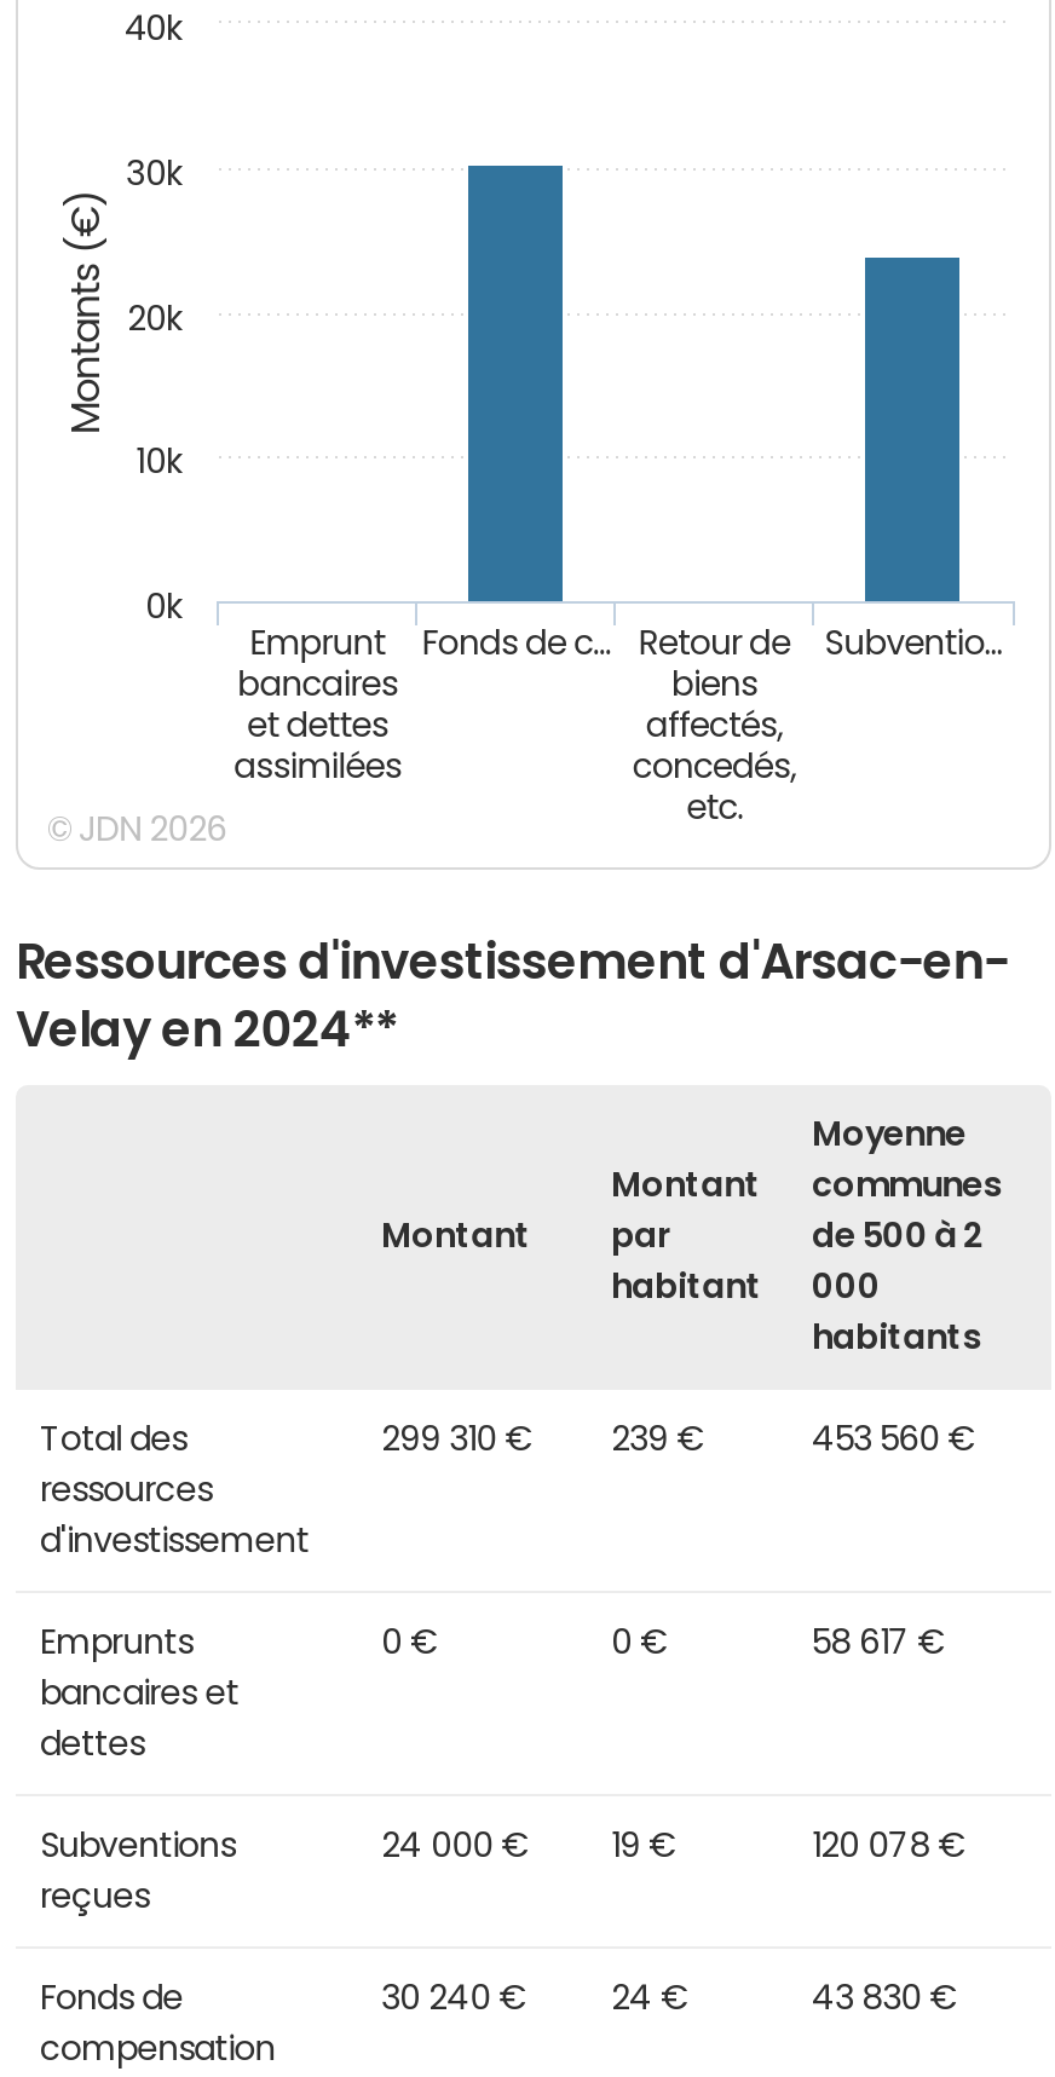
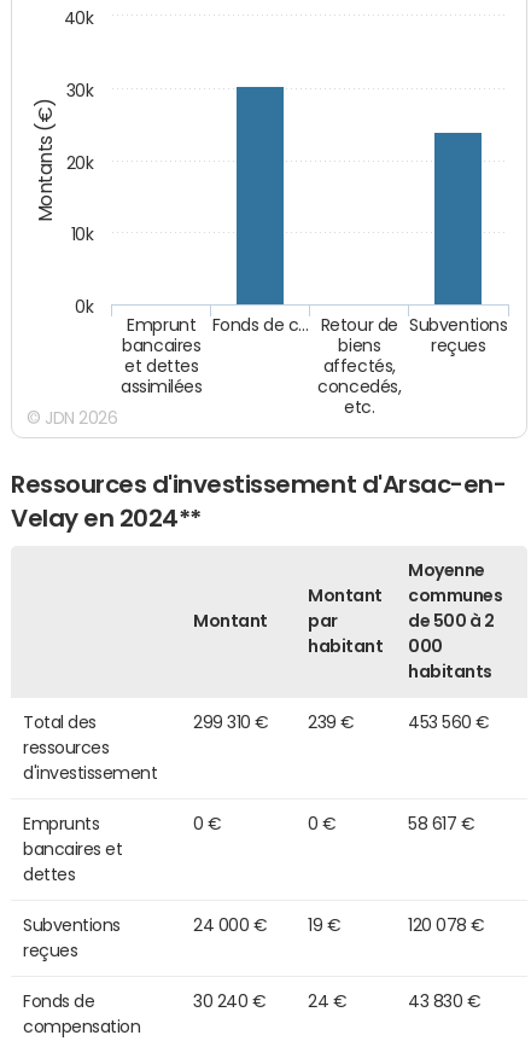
[824,626,1002,660] Subventio… -> [410,317,508,357] Subventions | reçues

